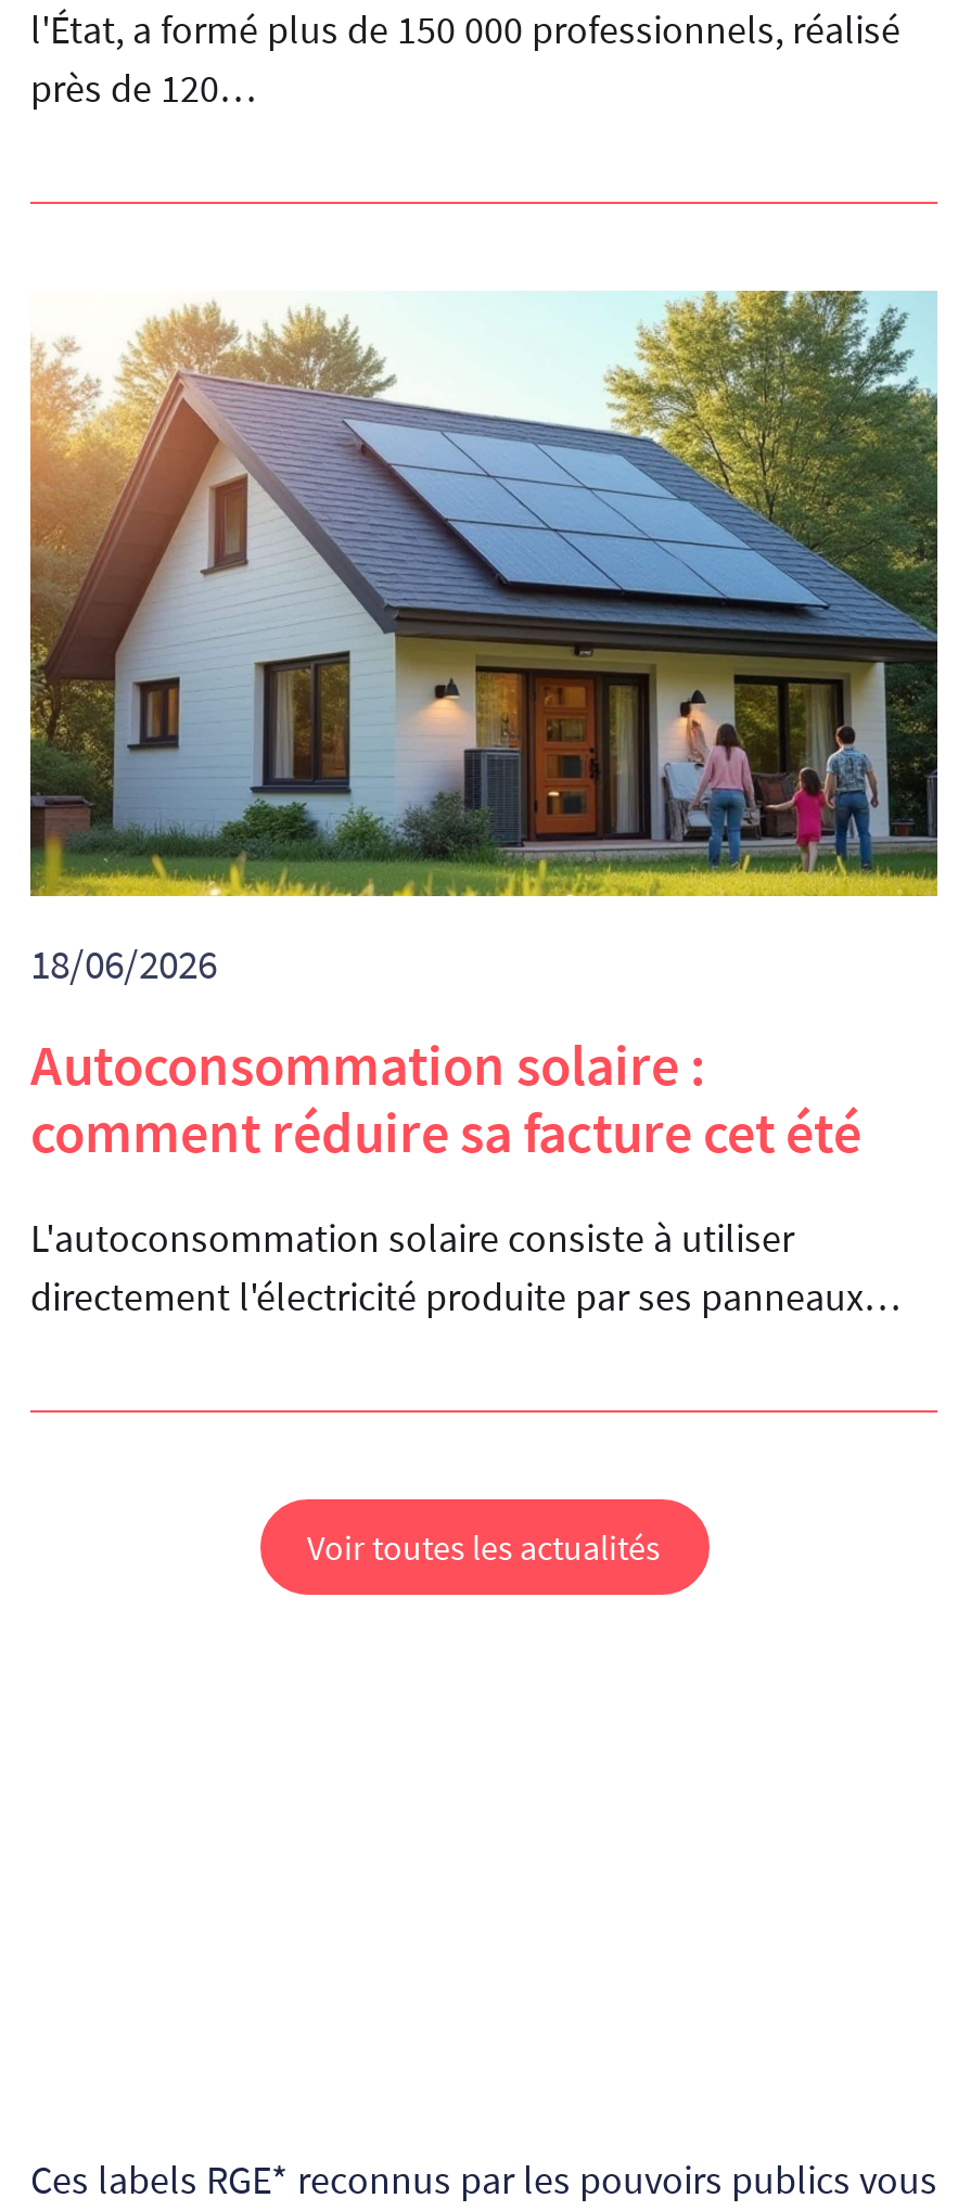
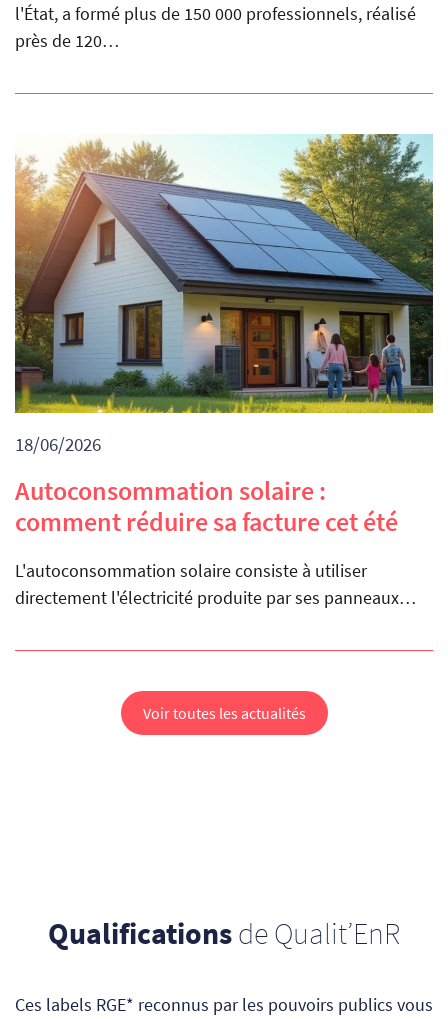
none -> [48,914,400,952] Qualifications de Qualit’EnR

